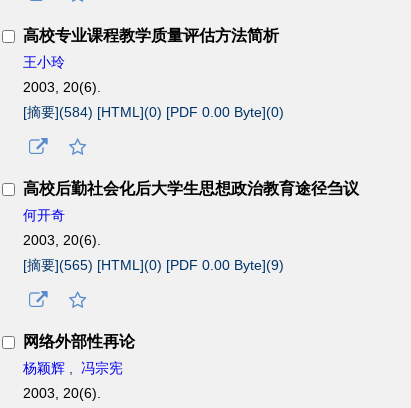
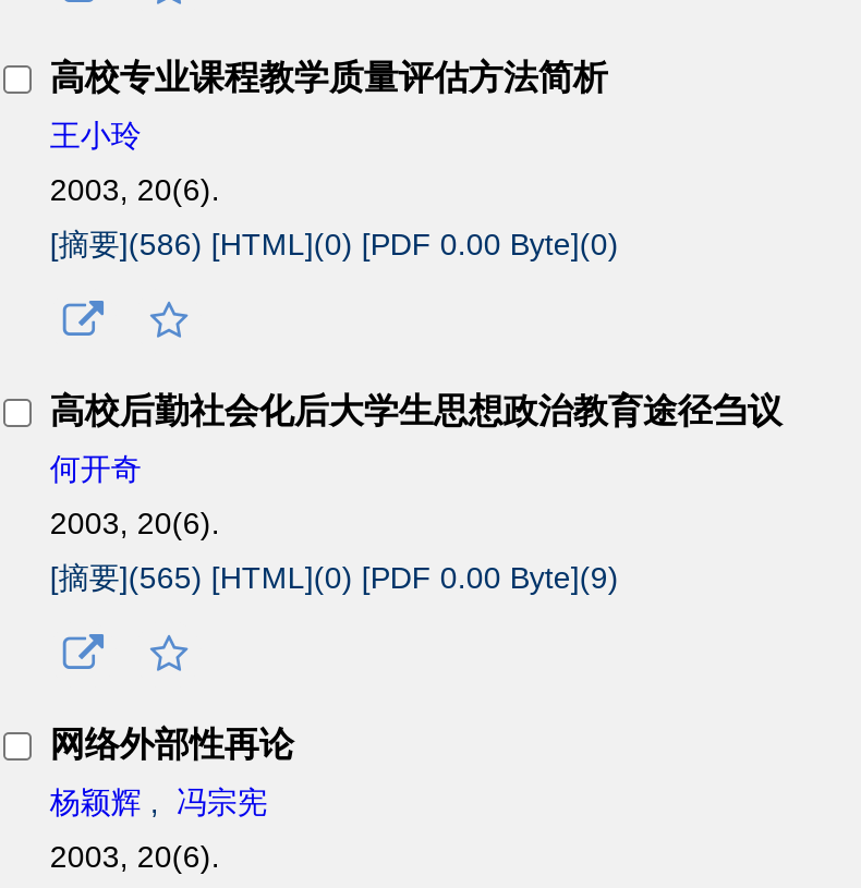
[23,104,284,120] [摘要](584) [HTML](0) [PDF 0.00 Byte](0) -> [50,228,619,262] [摘要](586) [HTML](0) [PDF 0.00 Byte](0)

